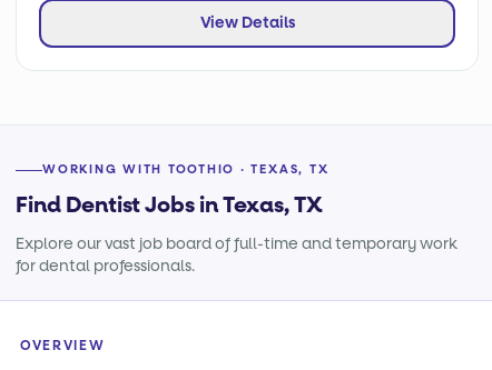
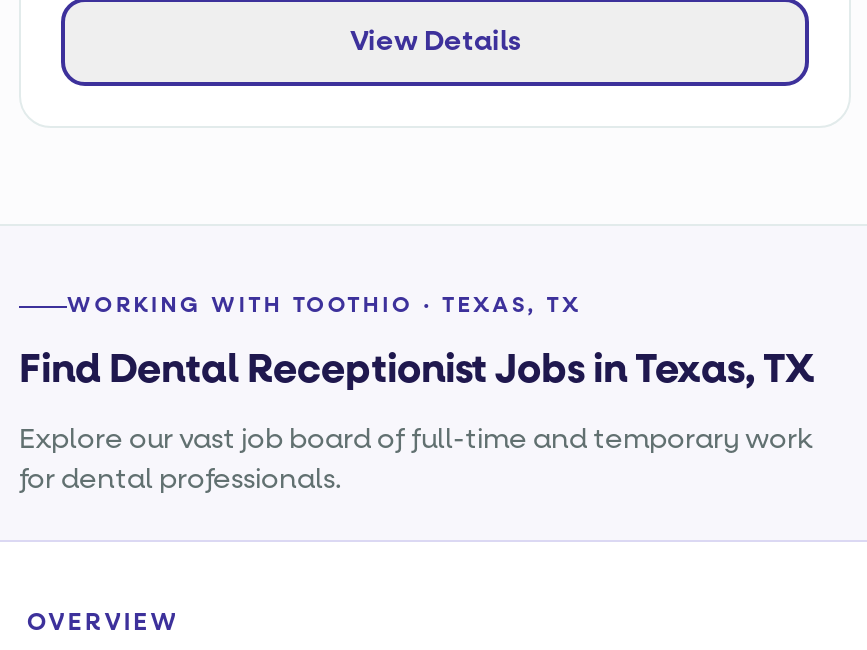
[16,191,322,220] Find Dentist Jobs in Texas, TX -> [19,344,813,396] Find Dental Receptionist Jobs in Texas, TX

